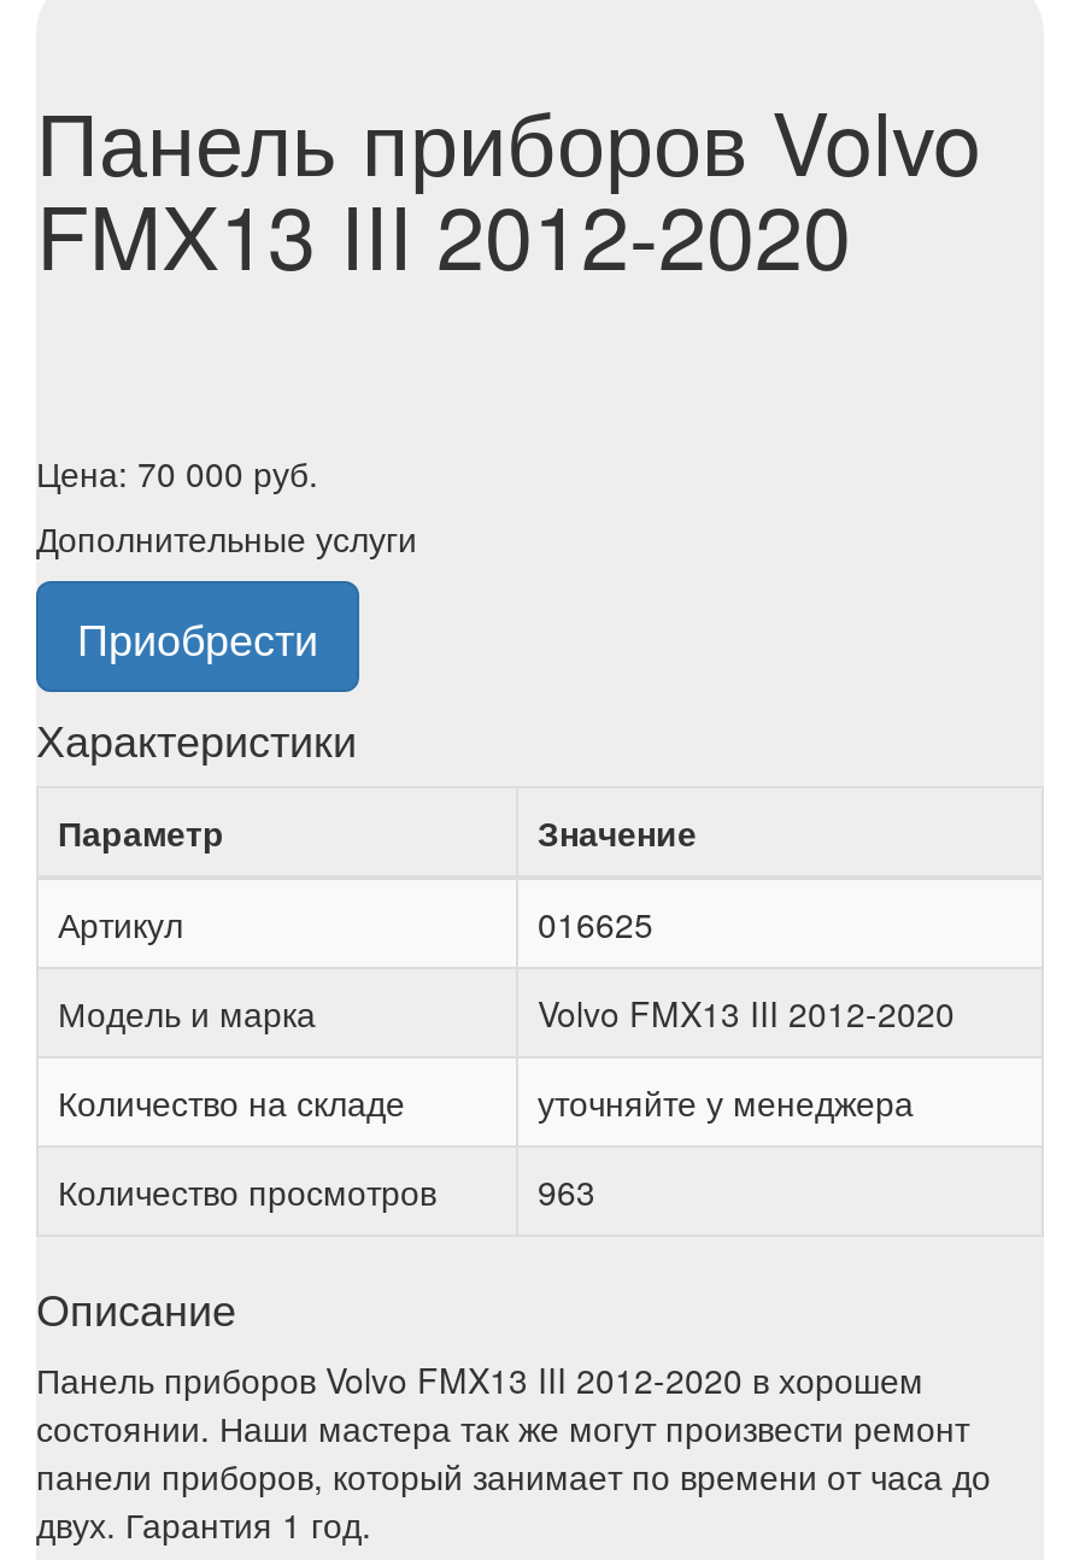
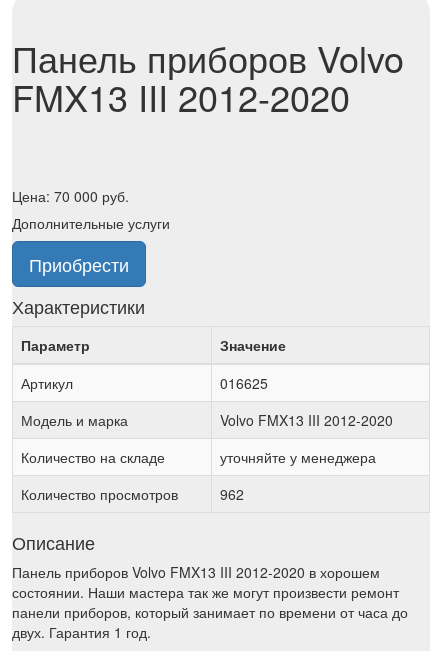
[538,1168,595,1216] 963 -> [220,484,244,504] 962

